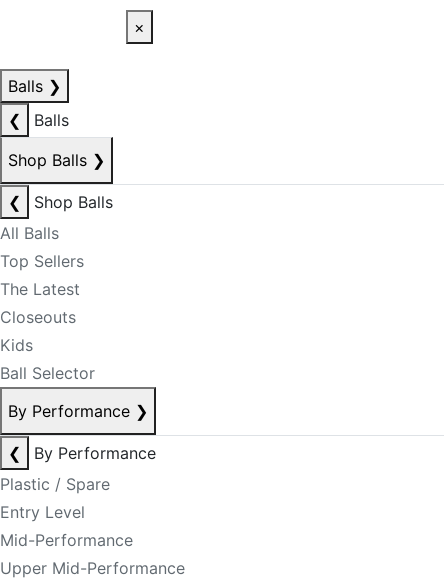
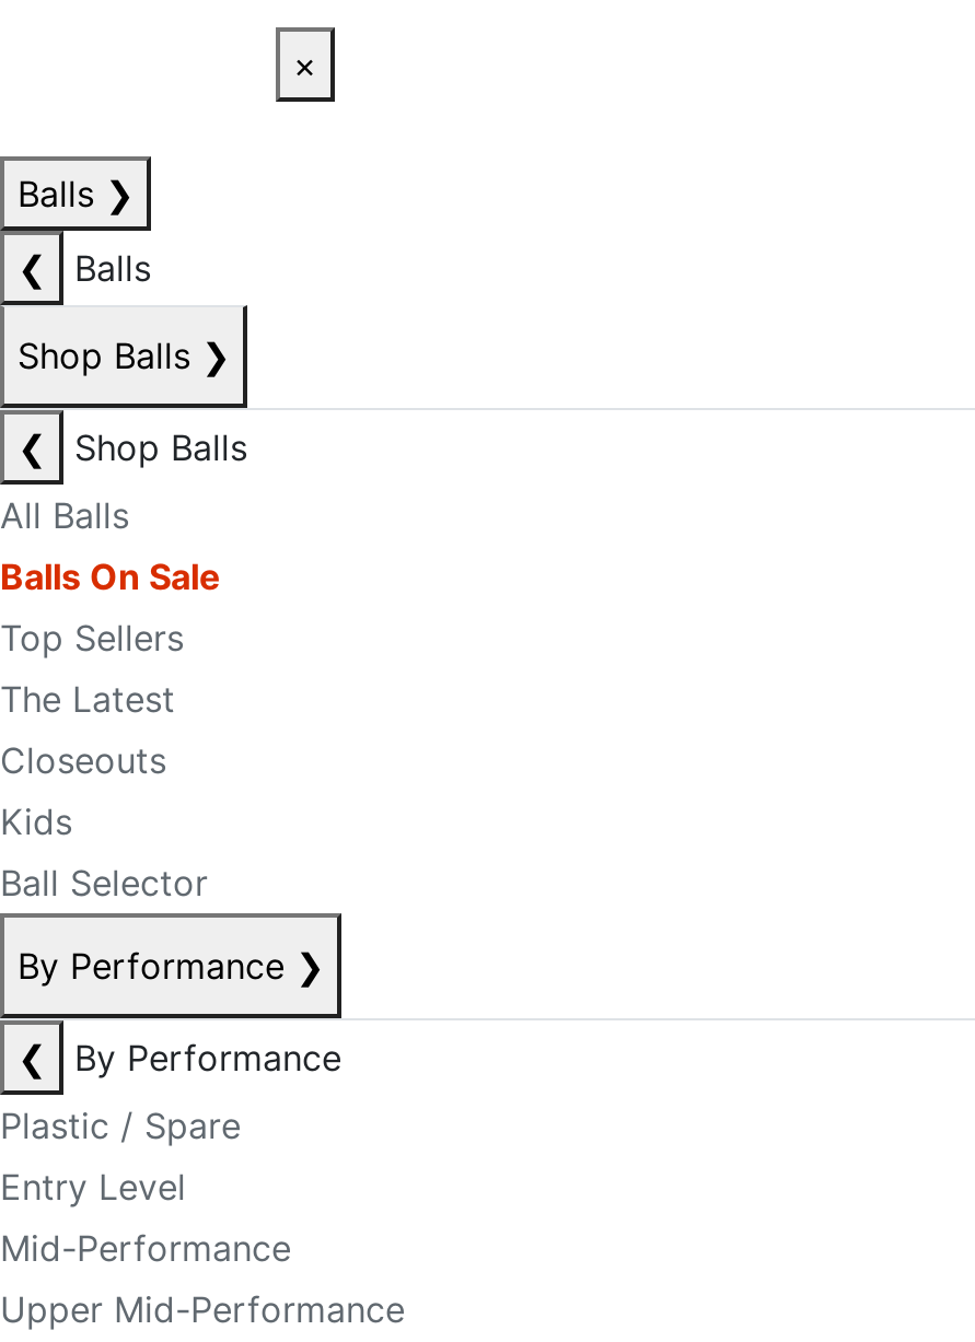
none -> [0,555,221,598] Balls On Sale

